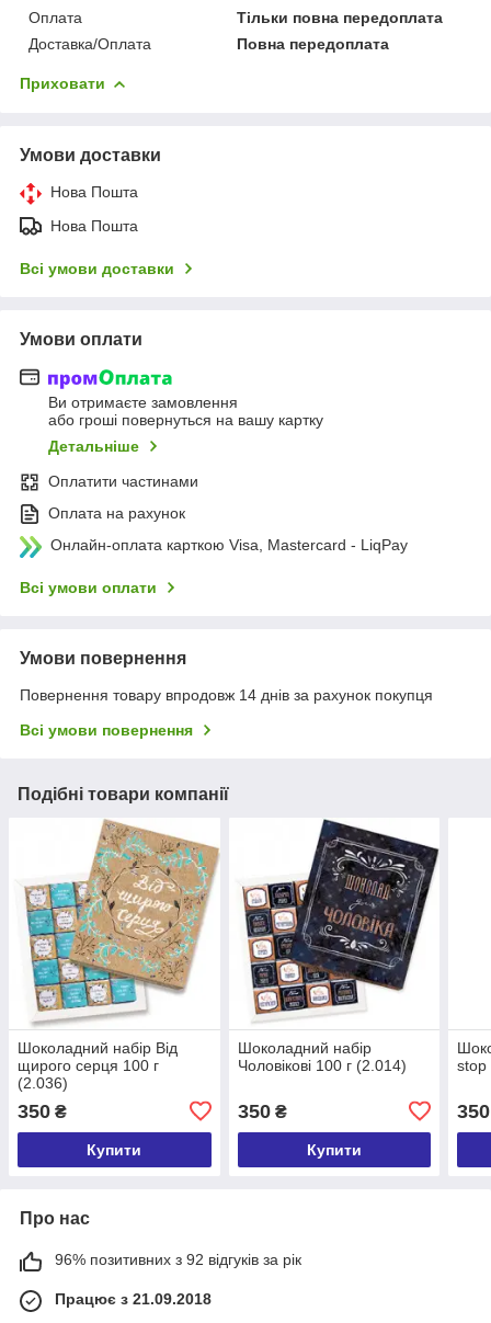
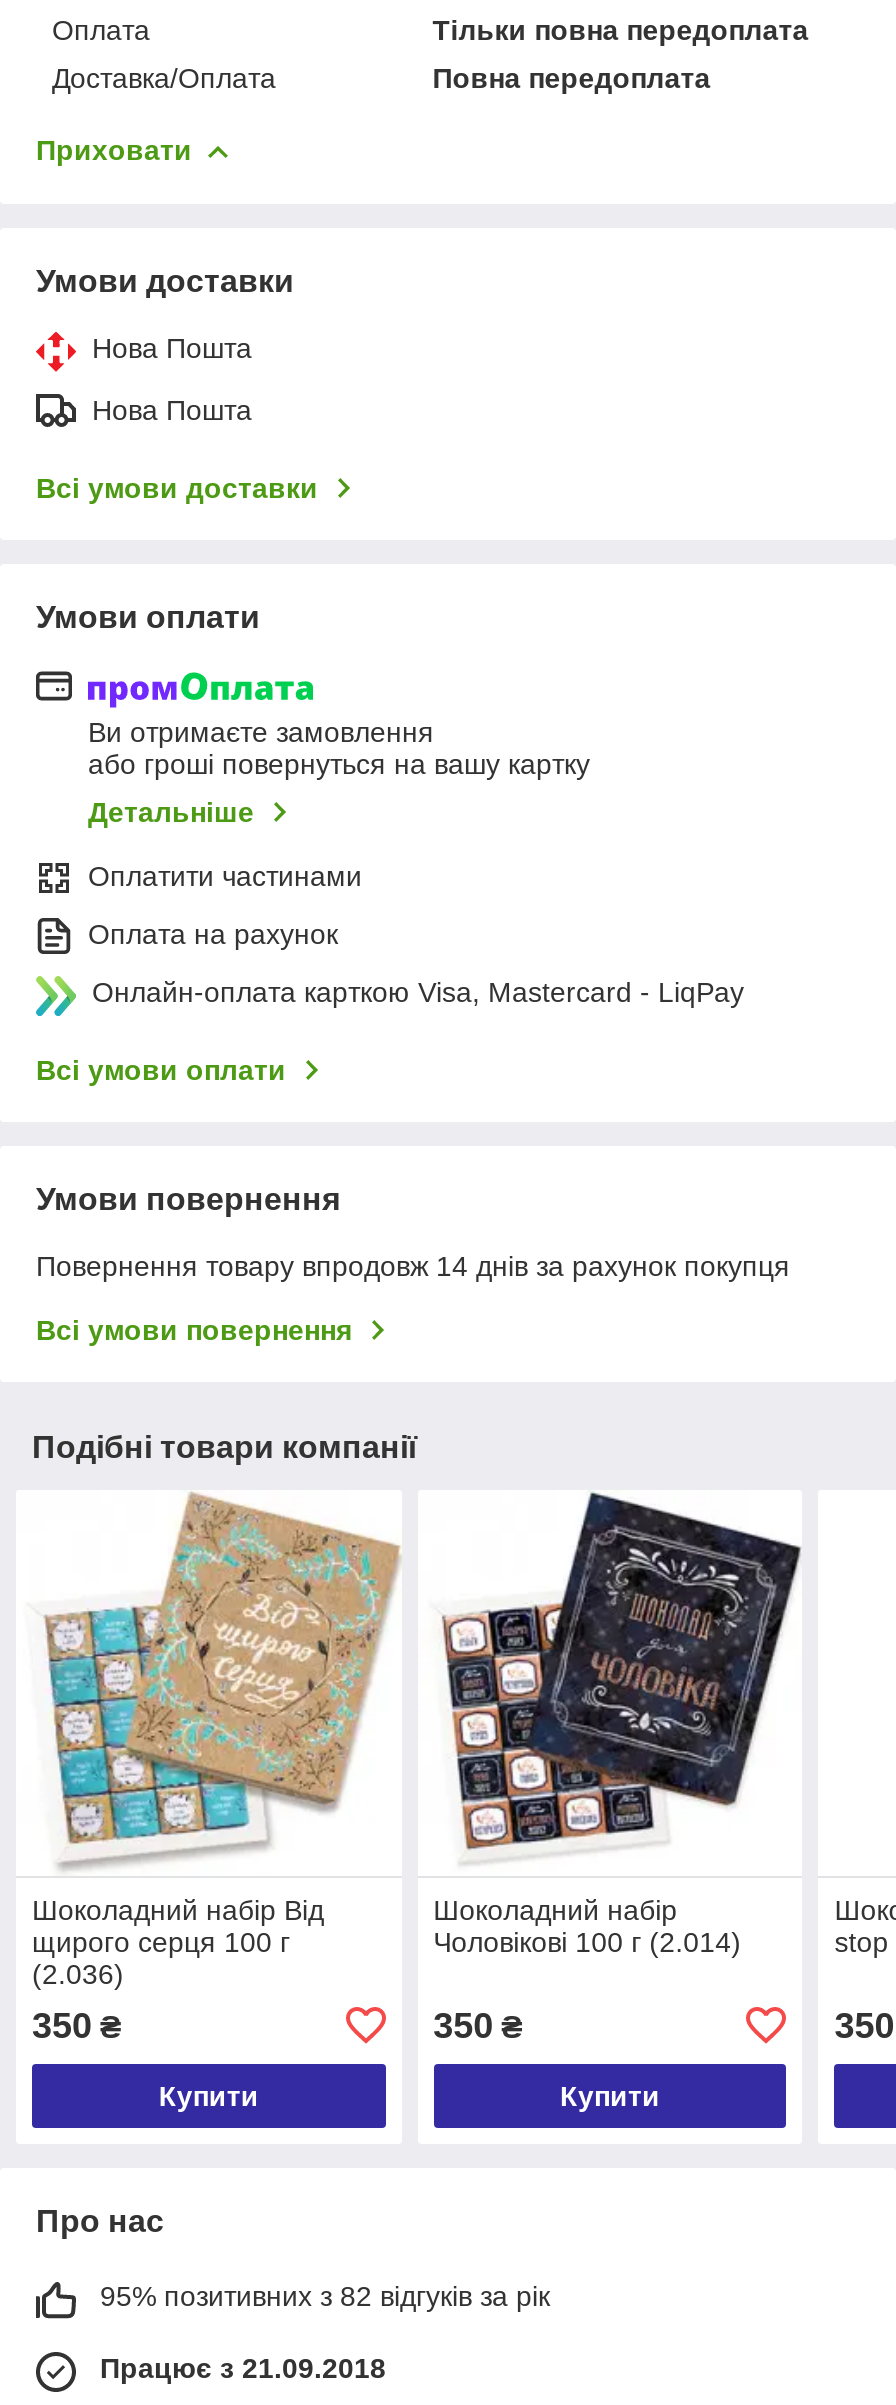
[55,1250,301,1268] 96% позитивних з 92 відгуків за рік -> [100,2280,550,2312] 95% позитивних з 82 відгуків за рік

